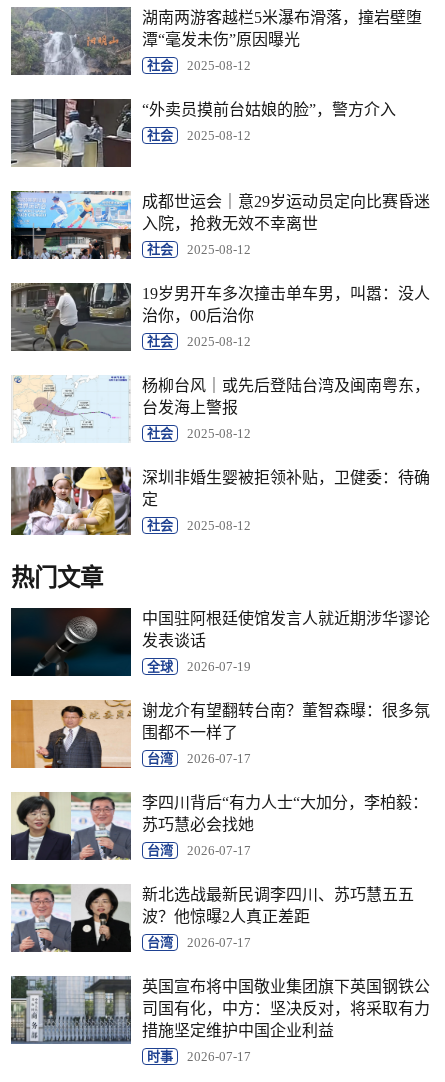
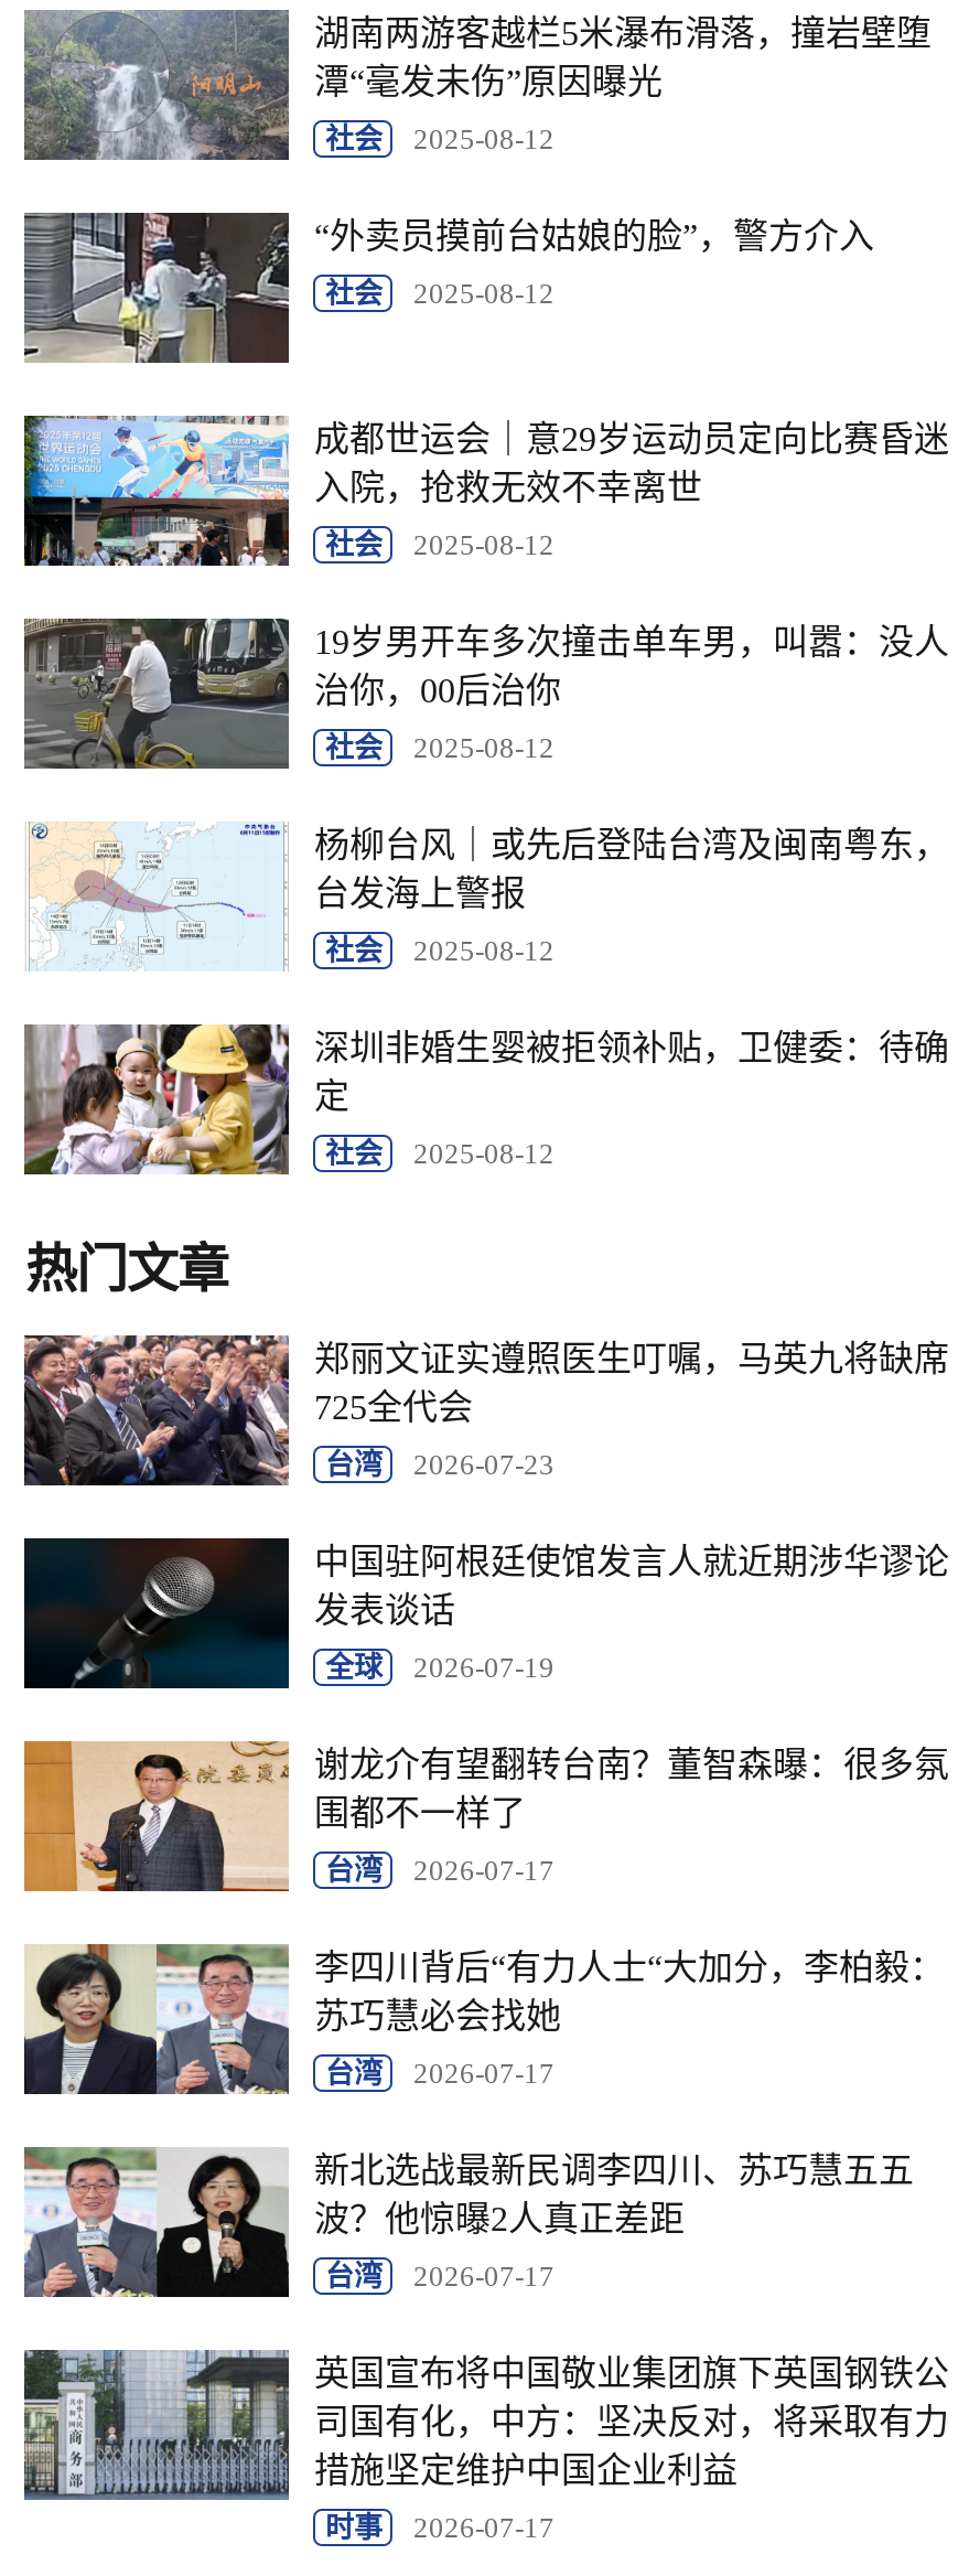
none -> [22,1333,949,1488] [image] | 郑丽文证实遵照医生叮嘱，马英九将缺席 | 725全代会 | 台湾 | 2026-07-23

